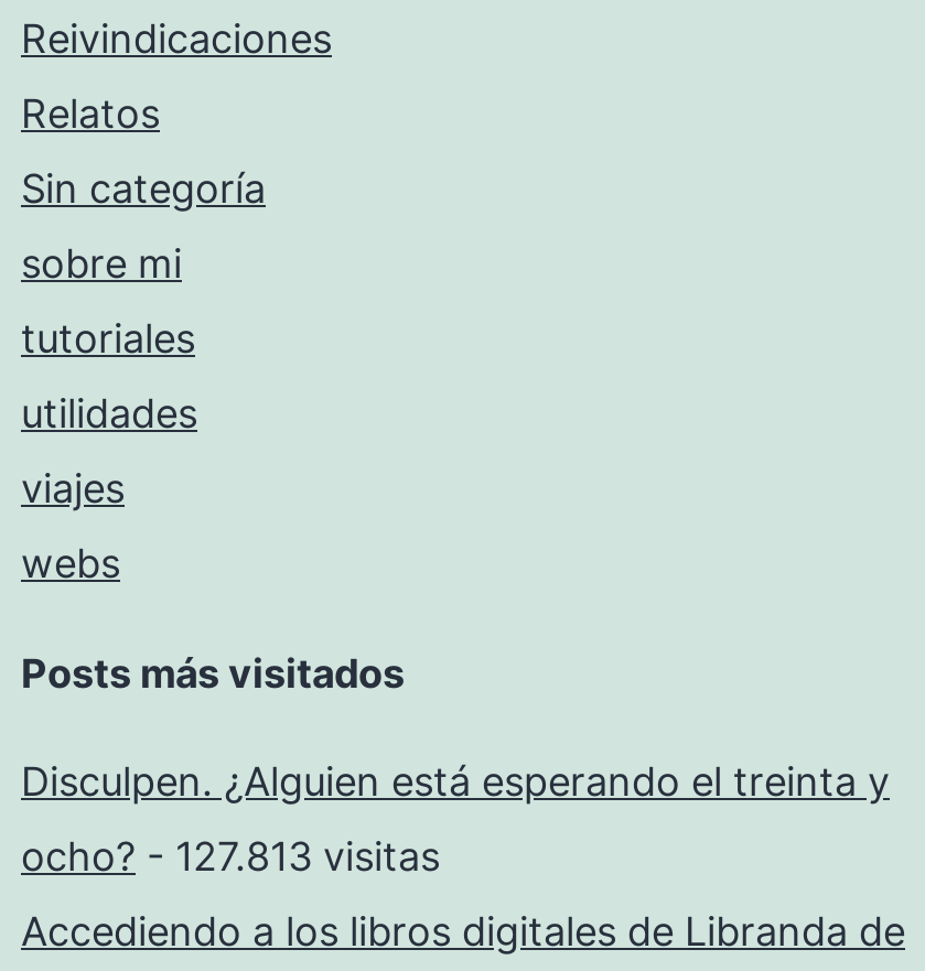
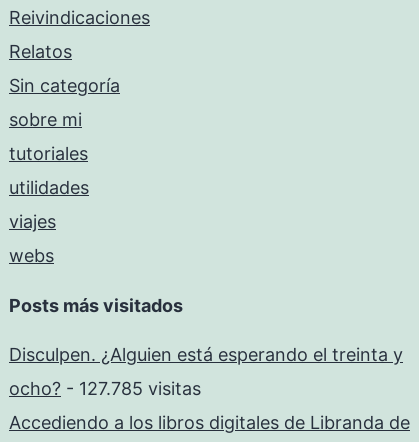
[21,834,440,880] ocho? - 127.813 visitas -> [9,378,201,399] ocho? - 127.785 visitas

